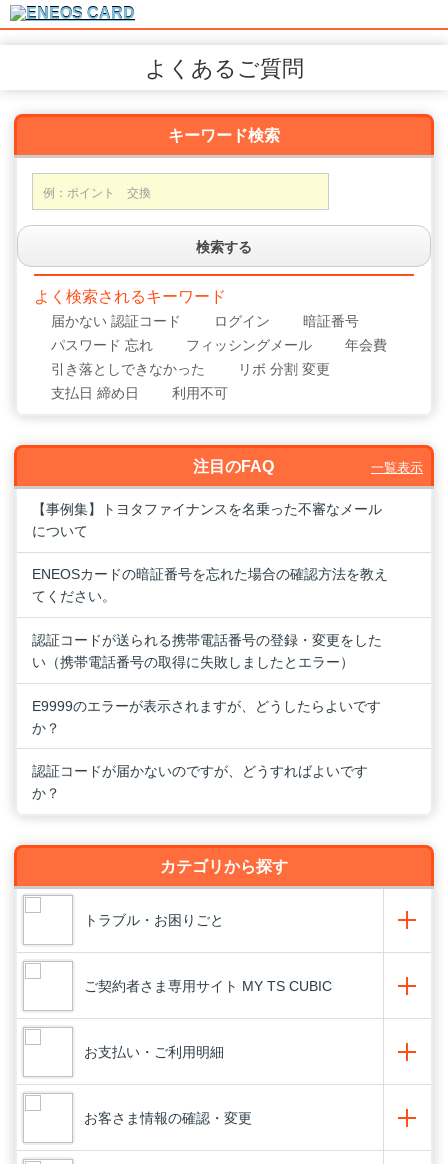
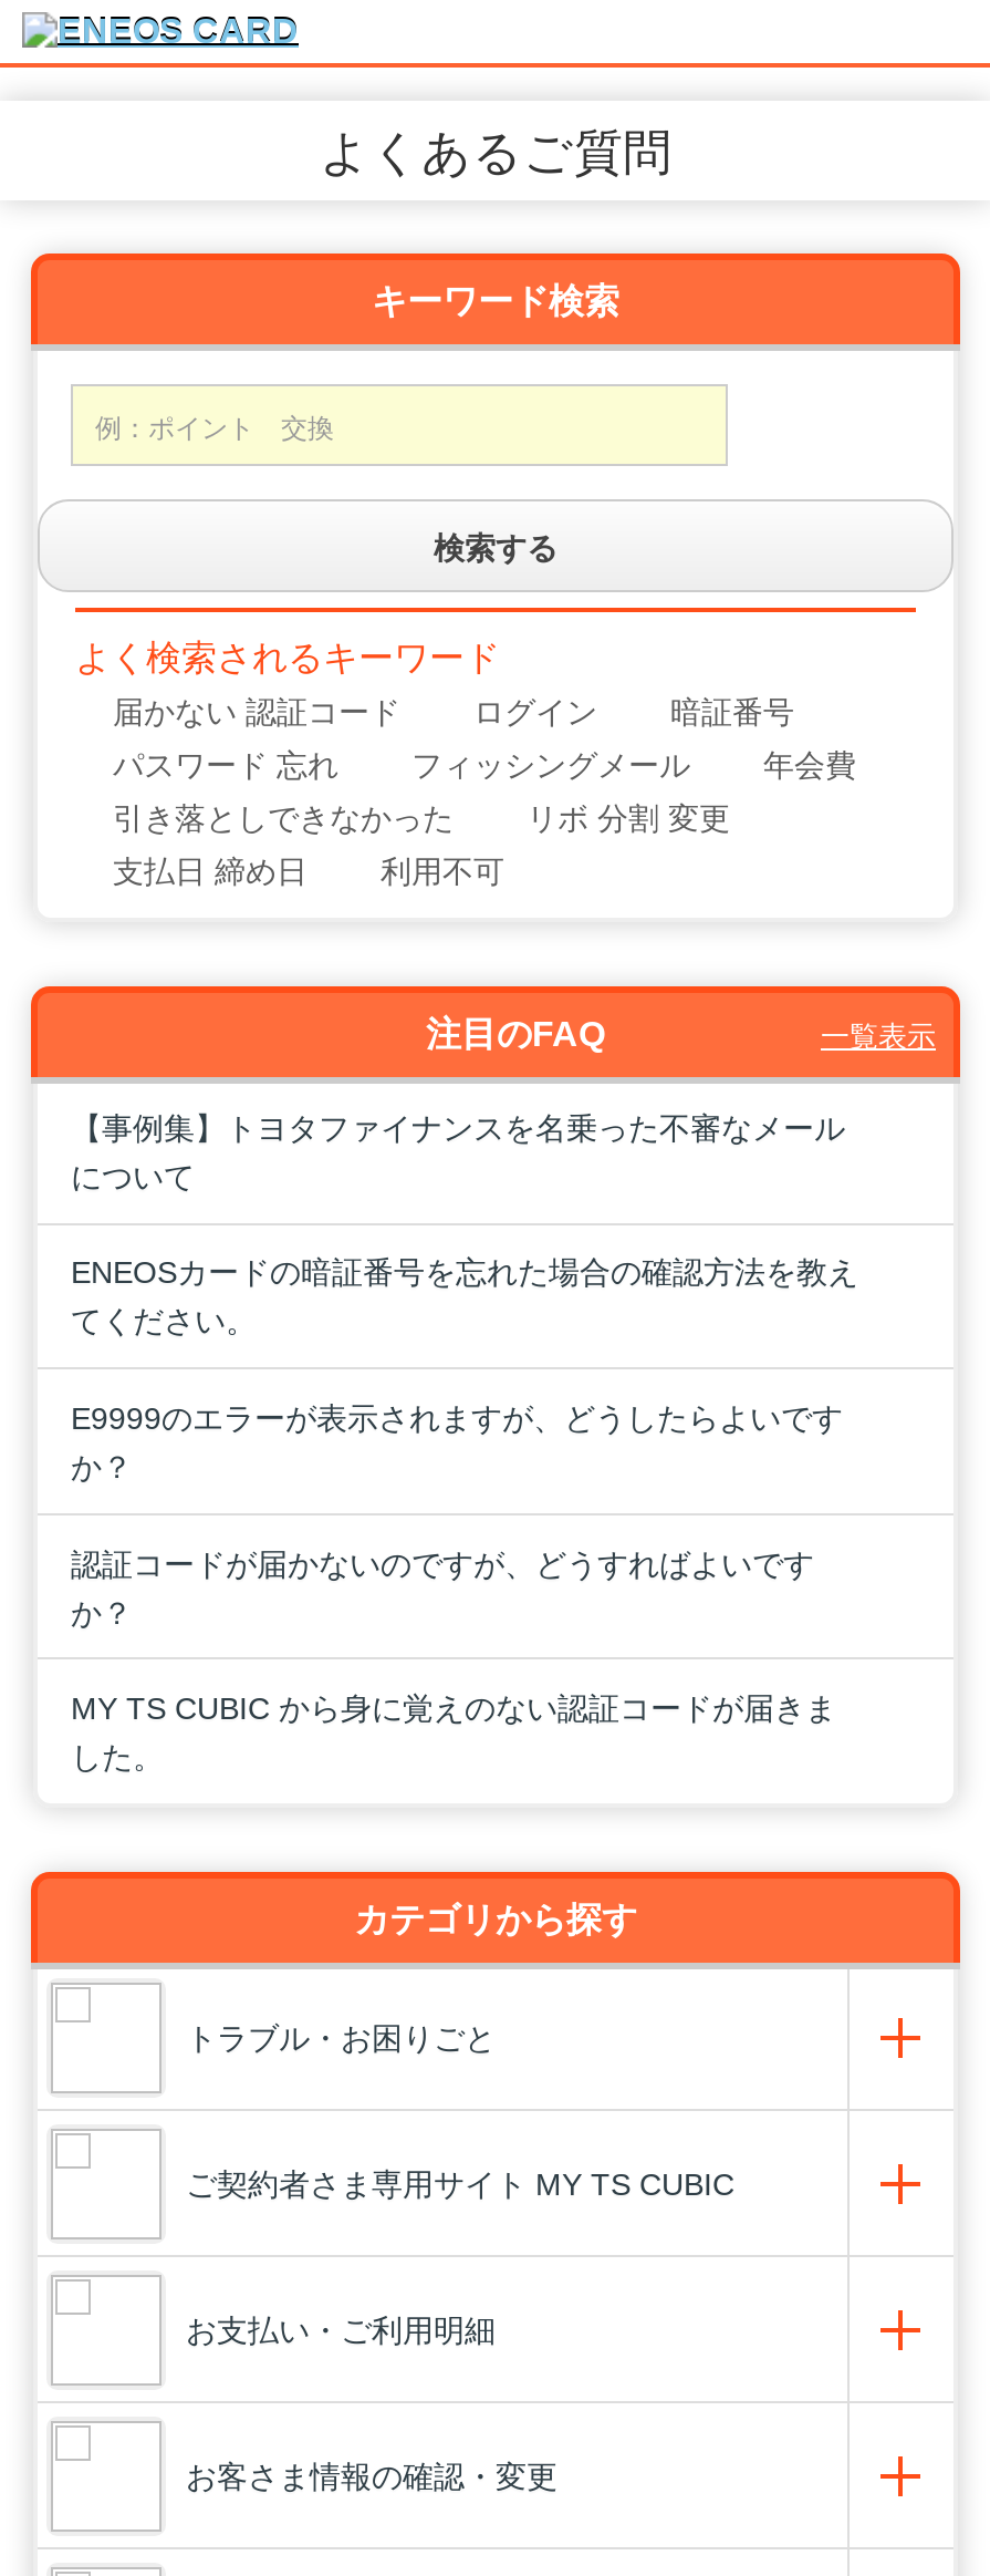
[32,632,382,670] 認証コードが送られる携帯電話番号の登録・変更をした | い（携帯電話番号の取得に失敗しましたとエラー） -> none
moved [32,697,381,801] -> [71,1400,843,1630]: E9999のエラーが表示されますが、どうしたらよいです | か？ | 認証コードが届かないのですが、どうすればよいです | か？
none -> [71,1691,836,1775] MY TS CUBIC から身に覚えのない認証コードが届きま | した。

